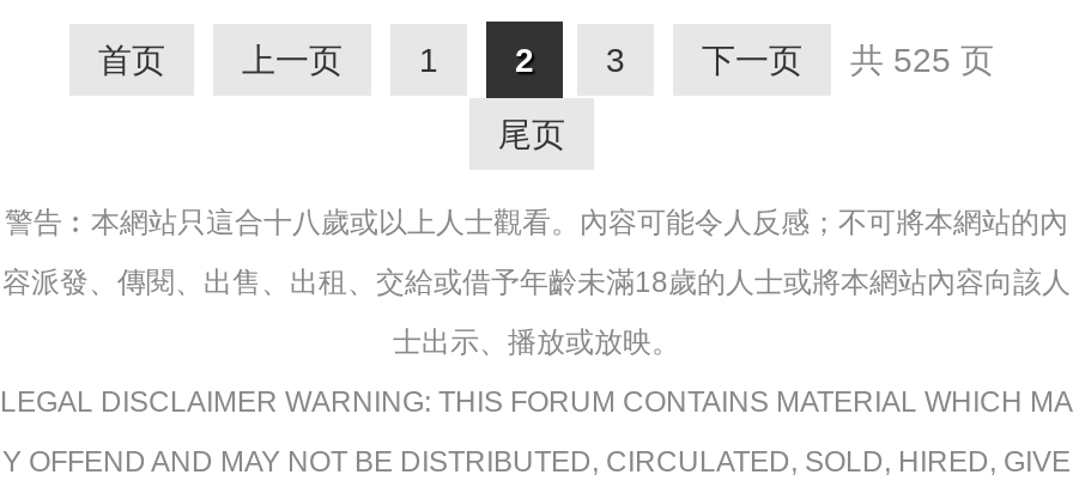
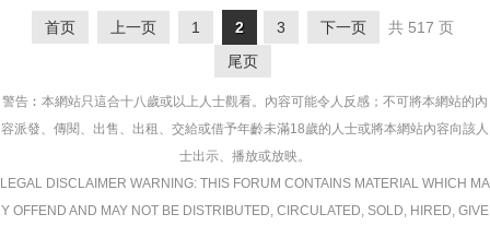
[98,41,1004,79] 首页 上一页 1 2 3 下一页 共 525 页 -> [45,19,458,36] 首页 上一页 1 2 3 下一页 共 517 页

